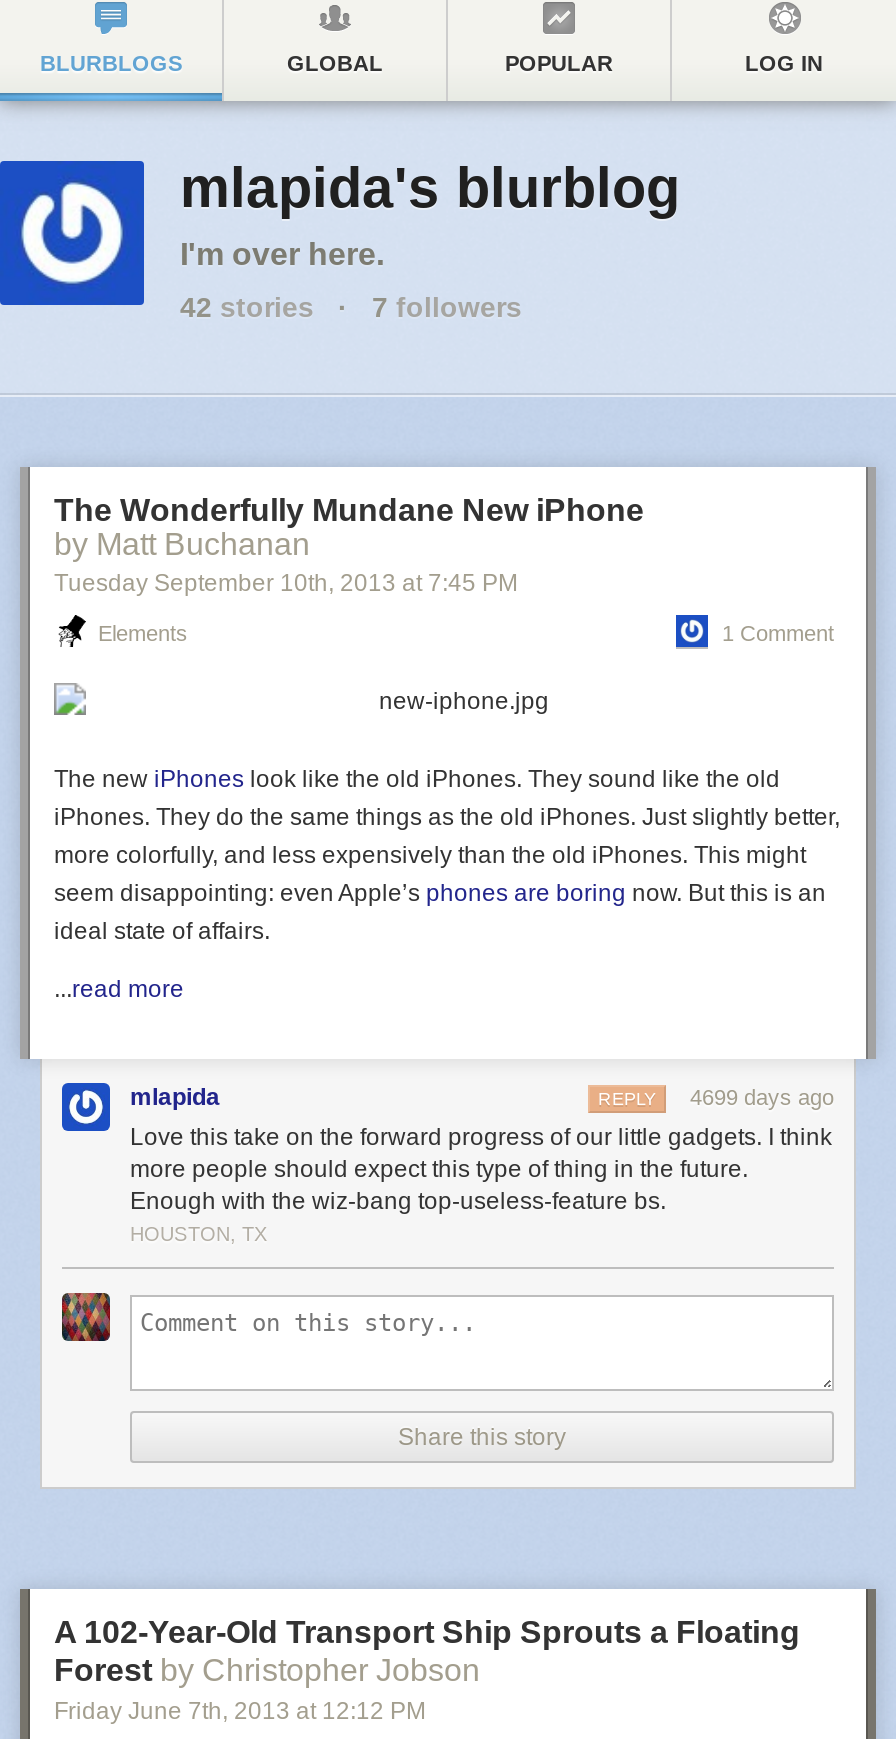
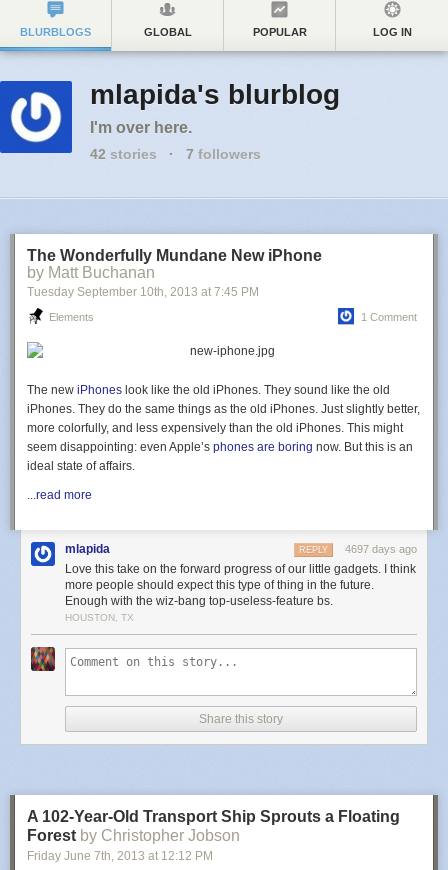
[598,1085,834,1109] REPLY 4699 days ago -> [299,543,417,555] REPLY 4697 days ago

